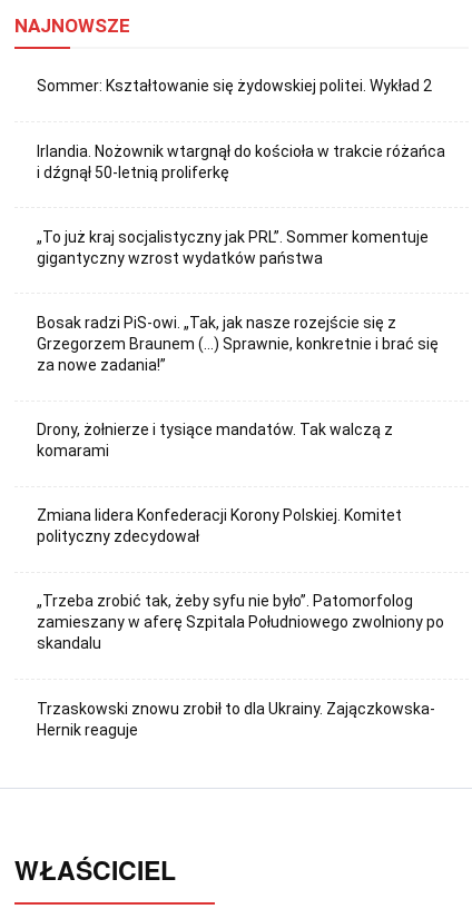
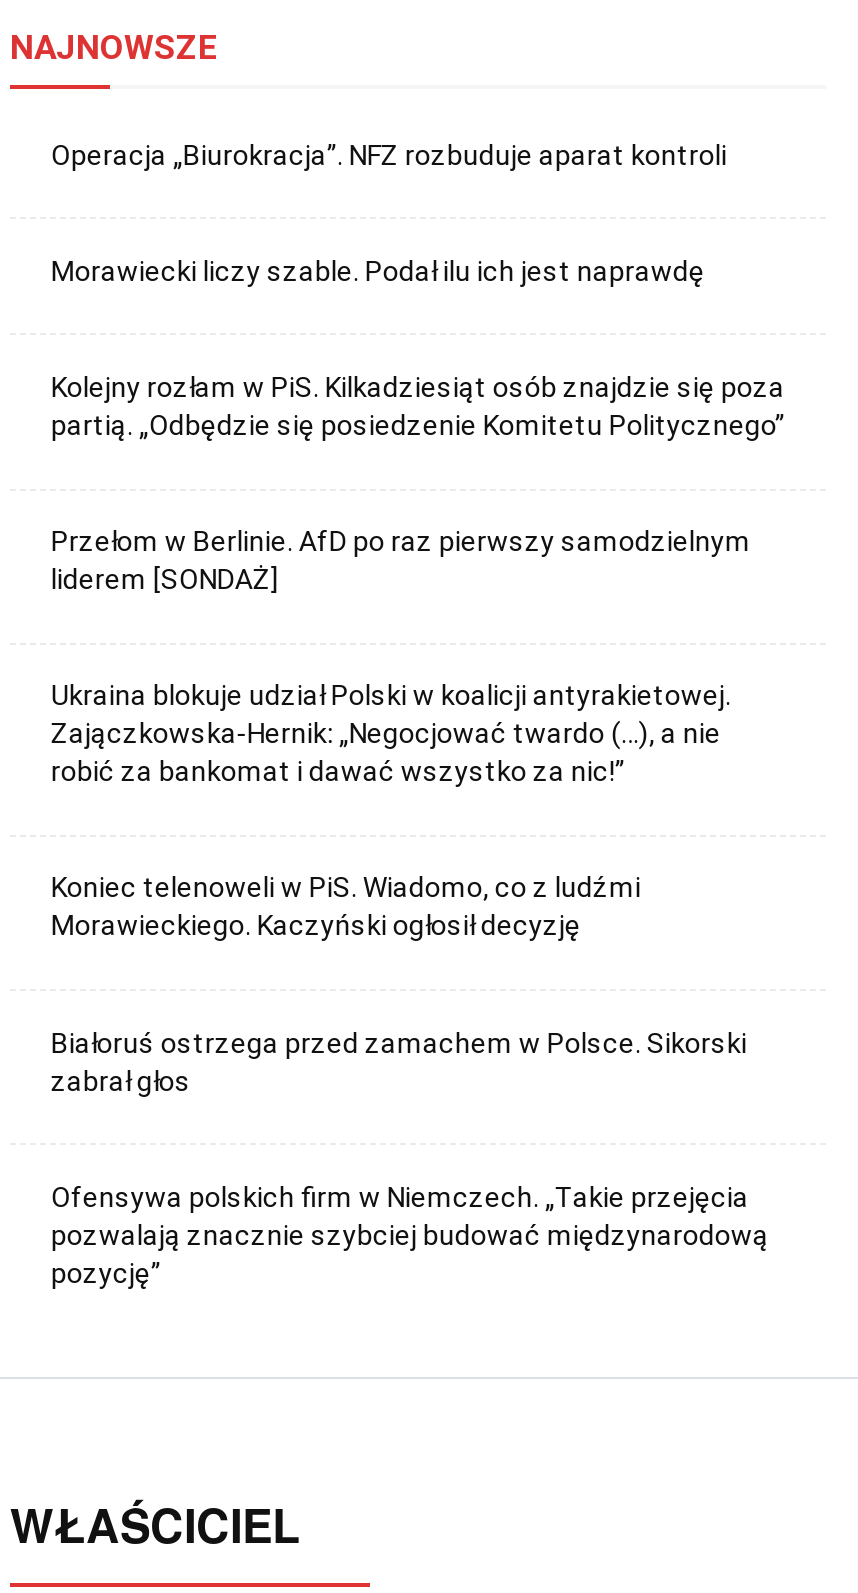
[37,77,432,95] Sommer: Kształtowanie się żydowskiej politei. Wykład 2 -> [51,138,727,170] Operacja „Biurokracja”. NFZ rozbuduje aparat kontroli
[37,142,446,181] Irlandia. Nożownik wtargnął do kościoła w trakcie różańca | i dźgnął 50-letnią proliferkę -> [51,254,705,286] Morawiecki liczy szable. Podał ilu ich jest naprawdę
[37,228,429,267] „To już kraj socjalistyczny jak PRL”. Sommer komentuje | gigantyczny wzrost wydatków państwa -> [51,371,785,441] Kolejny rozłam w PiS. Kilkadziesiąt osób znajdzie się poza | partią. „Odbędzie się posiedzenie Komitetu Politycznego”
[37,314,439,374] Bosak radzi PiS-owi. „Tak, jak nasze rozejście się z | Grzegorzem Braunem (…) Sprawnie, konkretnie i brać się | za nowe zadania!” -> [51,525,751,595] Przełom w Berlinie. AfD po raz pierwszy samodzielnym | liderem [SONDAŻ]
[37,421,393,460] Drony, żołnierze i tysiące mandatów. Tak walczą z | komarami -> [51,679,731,787] Ukraina blokuje udział Polski w koalicji antyrakietowej. | Zajączkowska-Hernik: „Negocjować twardo (…), a nie | robić za bankomat i dawać wszystko za nic!”
[37,506,402,545] Zmiana lidera Konfederacji Korony Polskiej. Komitet | polityczny zdecydował -> [51,871,641,941] Koniec telenoweli w PiS. Wiadomo, co z ludźmi | Morawieckiego. Kaczyński ogłosił decyzję
[37,592,445,652] „Trzeba zrobić tak, żeby syfu nie było”. Patomorfolog | zamieszany w aferę Szpitala Południowego zwolniony po | skandalu -> [51,1026,747,1096] Białoruś ostrzega przed zamachem w Polsce. Sikorski | zabrał głos
[37,699,436,738] Trzaskowski znowu zrobił to dla Ukrainy. Zajączkowska- | Hernik reaguje -> [51,1180,769,1288] Ofensywa polskich firm w Niemczech. „Takie przejęcia | pozwalają znacznie szybciej budować międzynarodową | pozycję”

